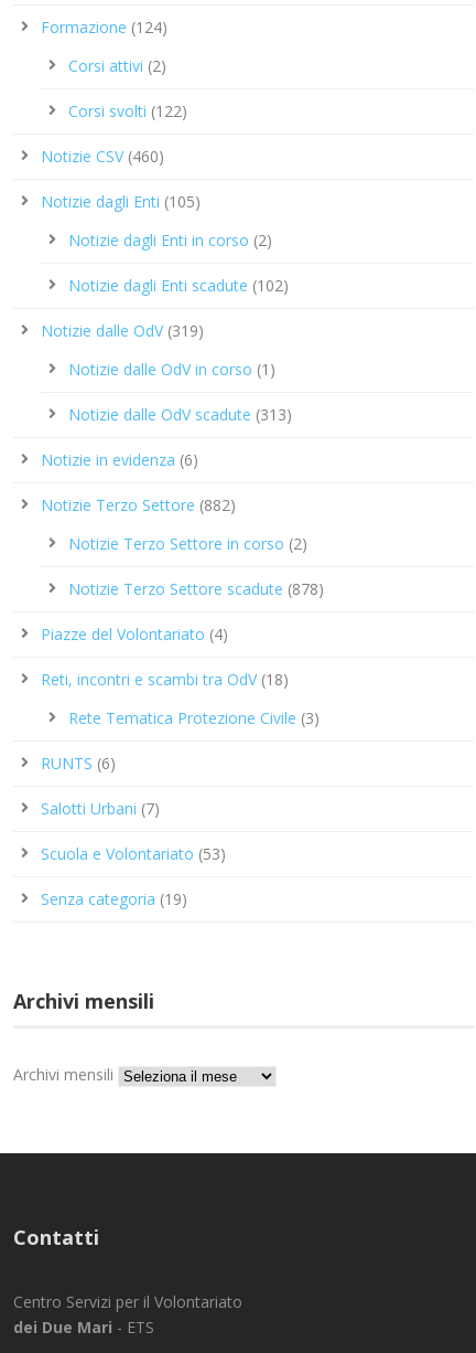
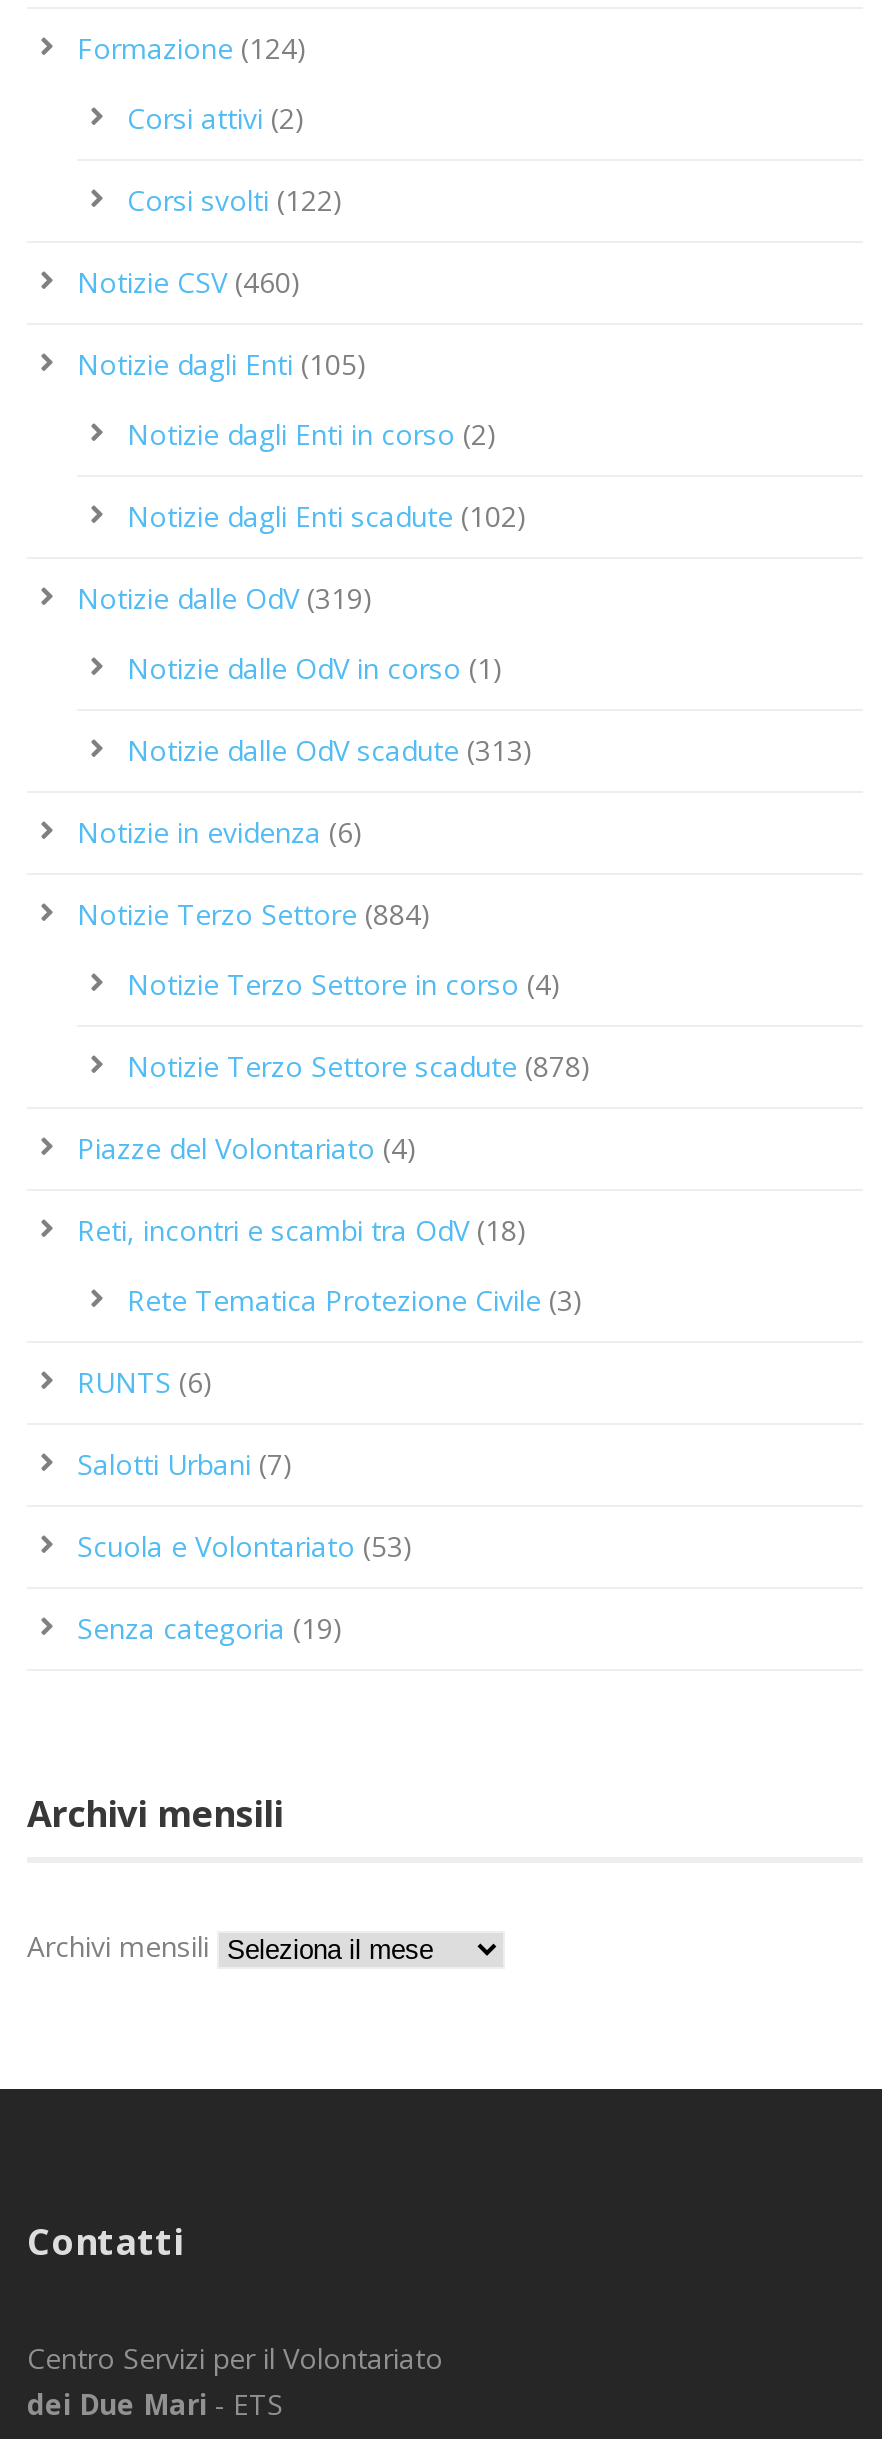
[41,495,236,516] Notizie Terzo Settore (882) -> [77,895,431,933] Notizie Terzo Settore (884)
[68,533,307,554] Notizie Terzo Settore in corso (2) -> [127,965,561,1003] Notizie Terzo Settore in corso (4)

